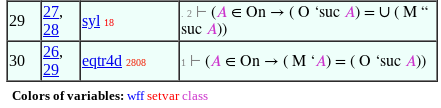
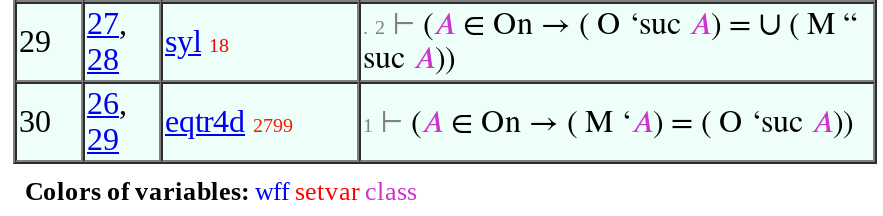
[82,52,146,69] eqtr4d 2808 -> [165,104,293,138] eqtr4d 2799

